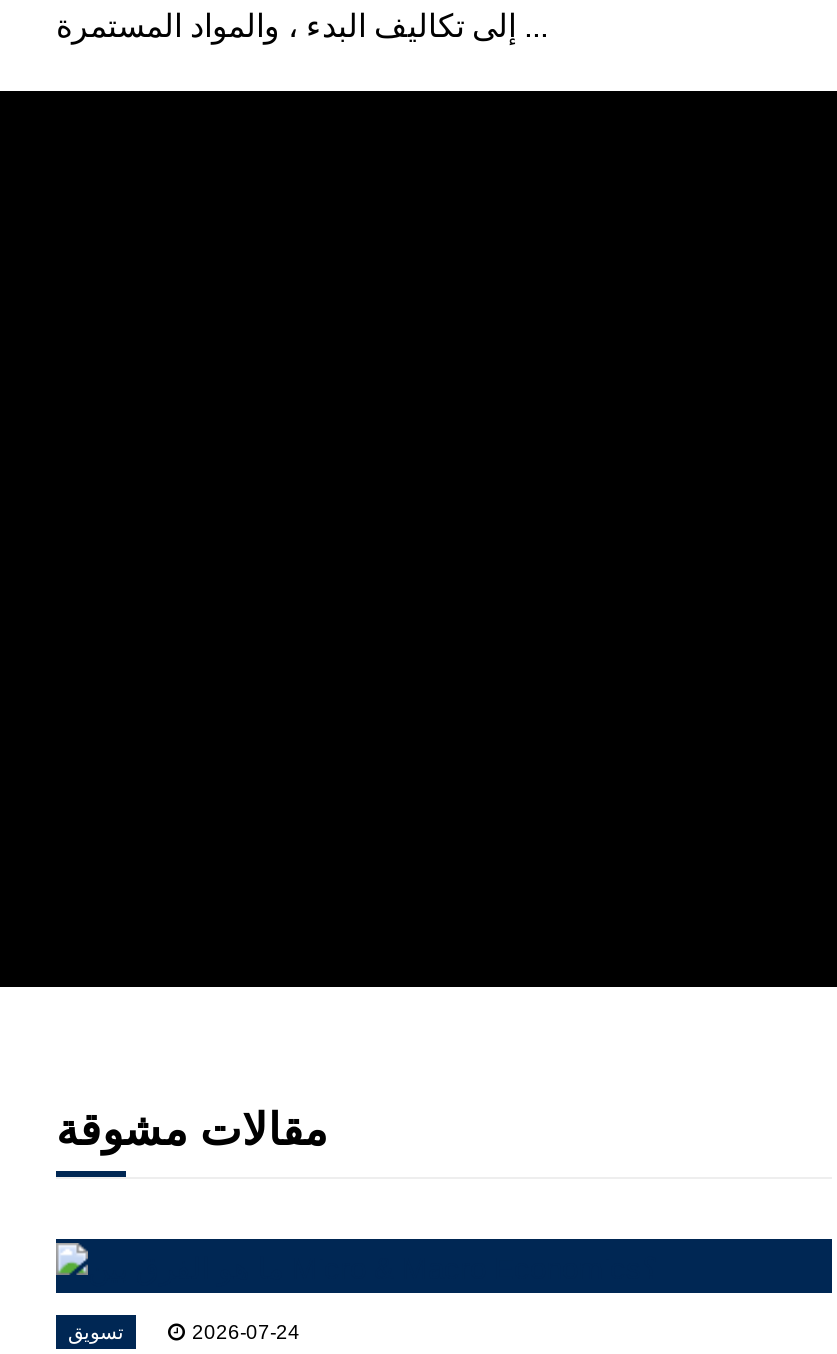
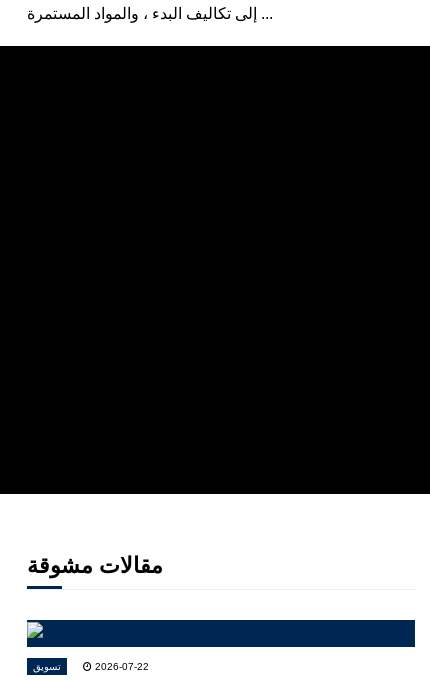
[186,1321,300,1343] 2026-07-24 -> [92,661,149,672] 2026-07-22

